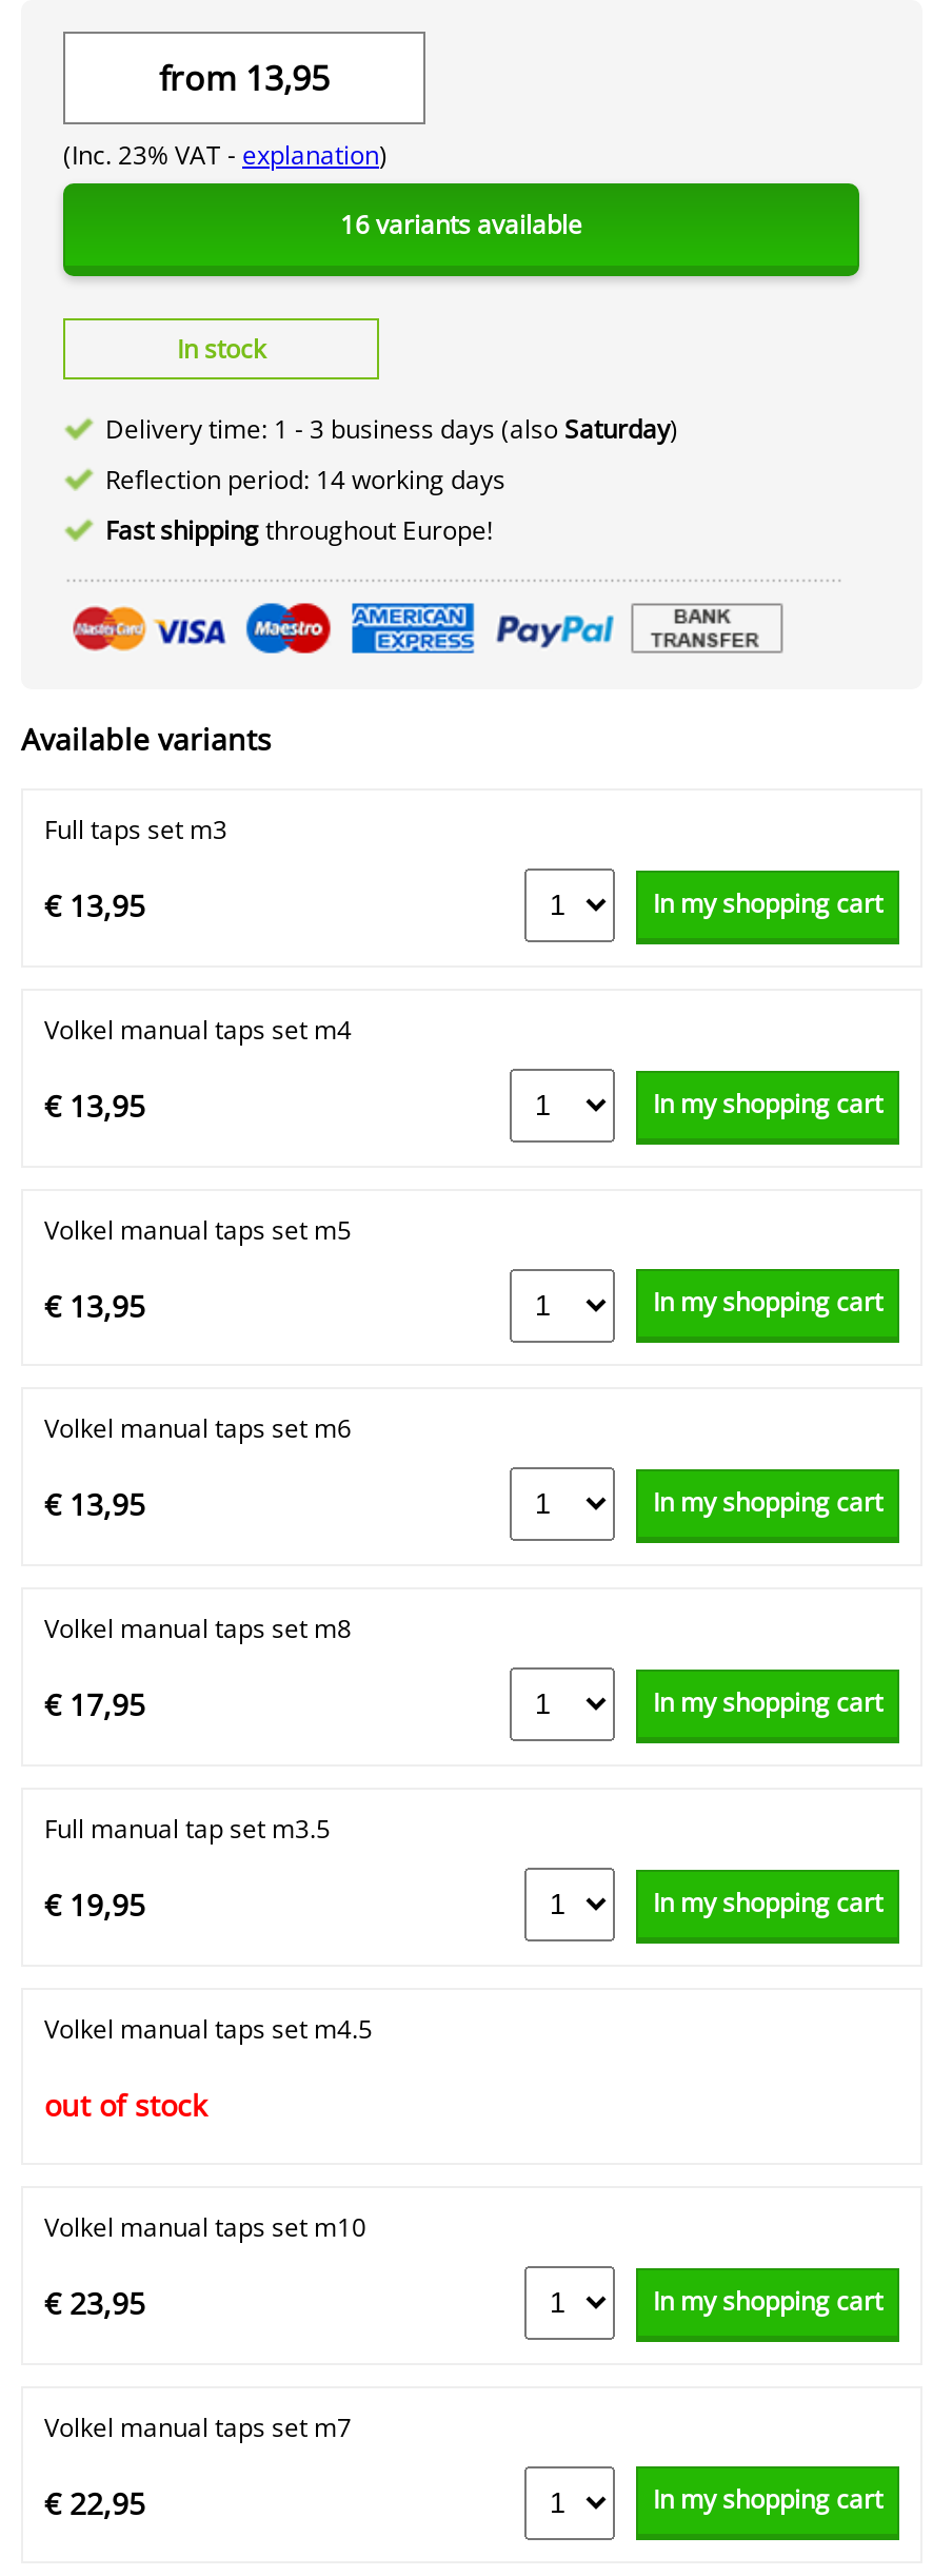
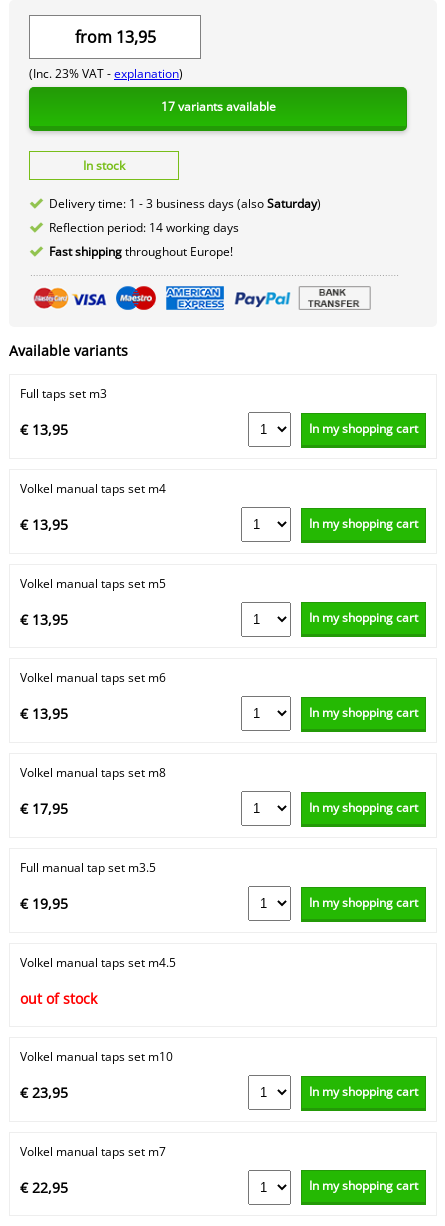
[340,206,582,242] 16 variants available -> [160,98,275,115] 17 variants available

